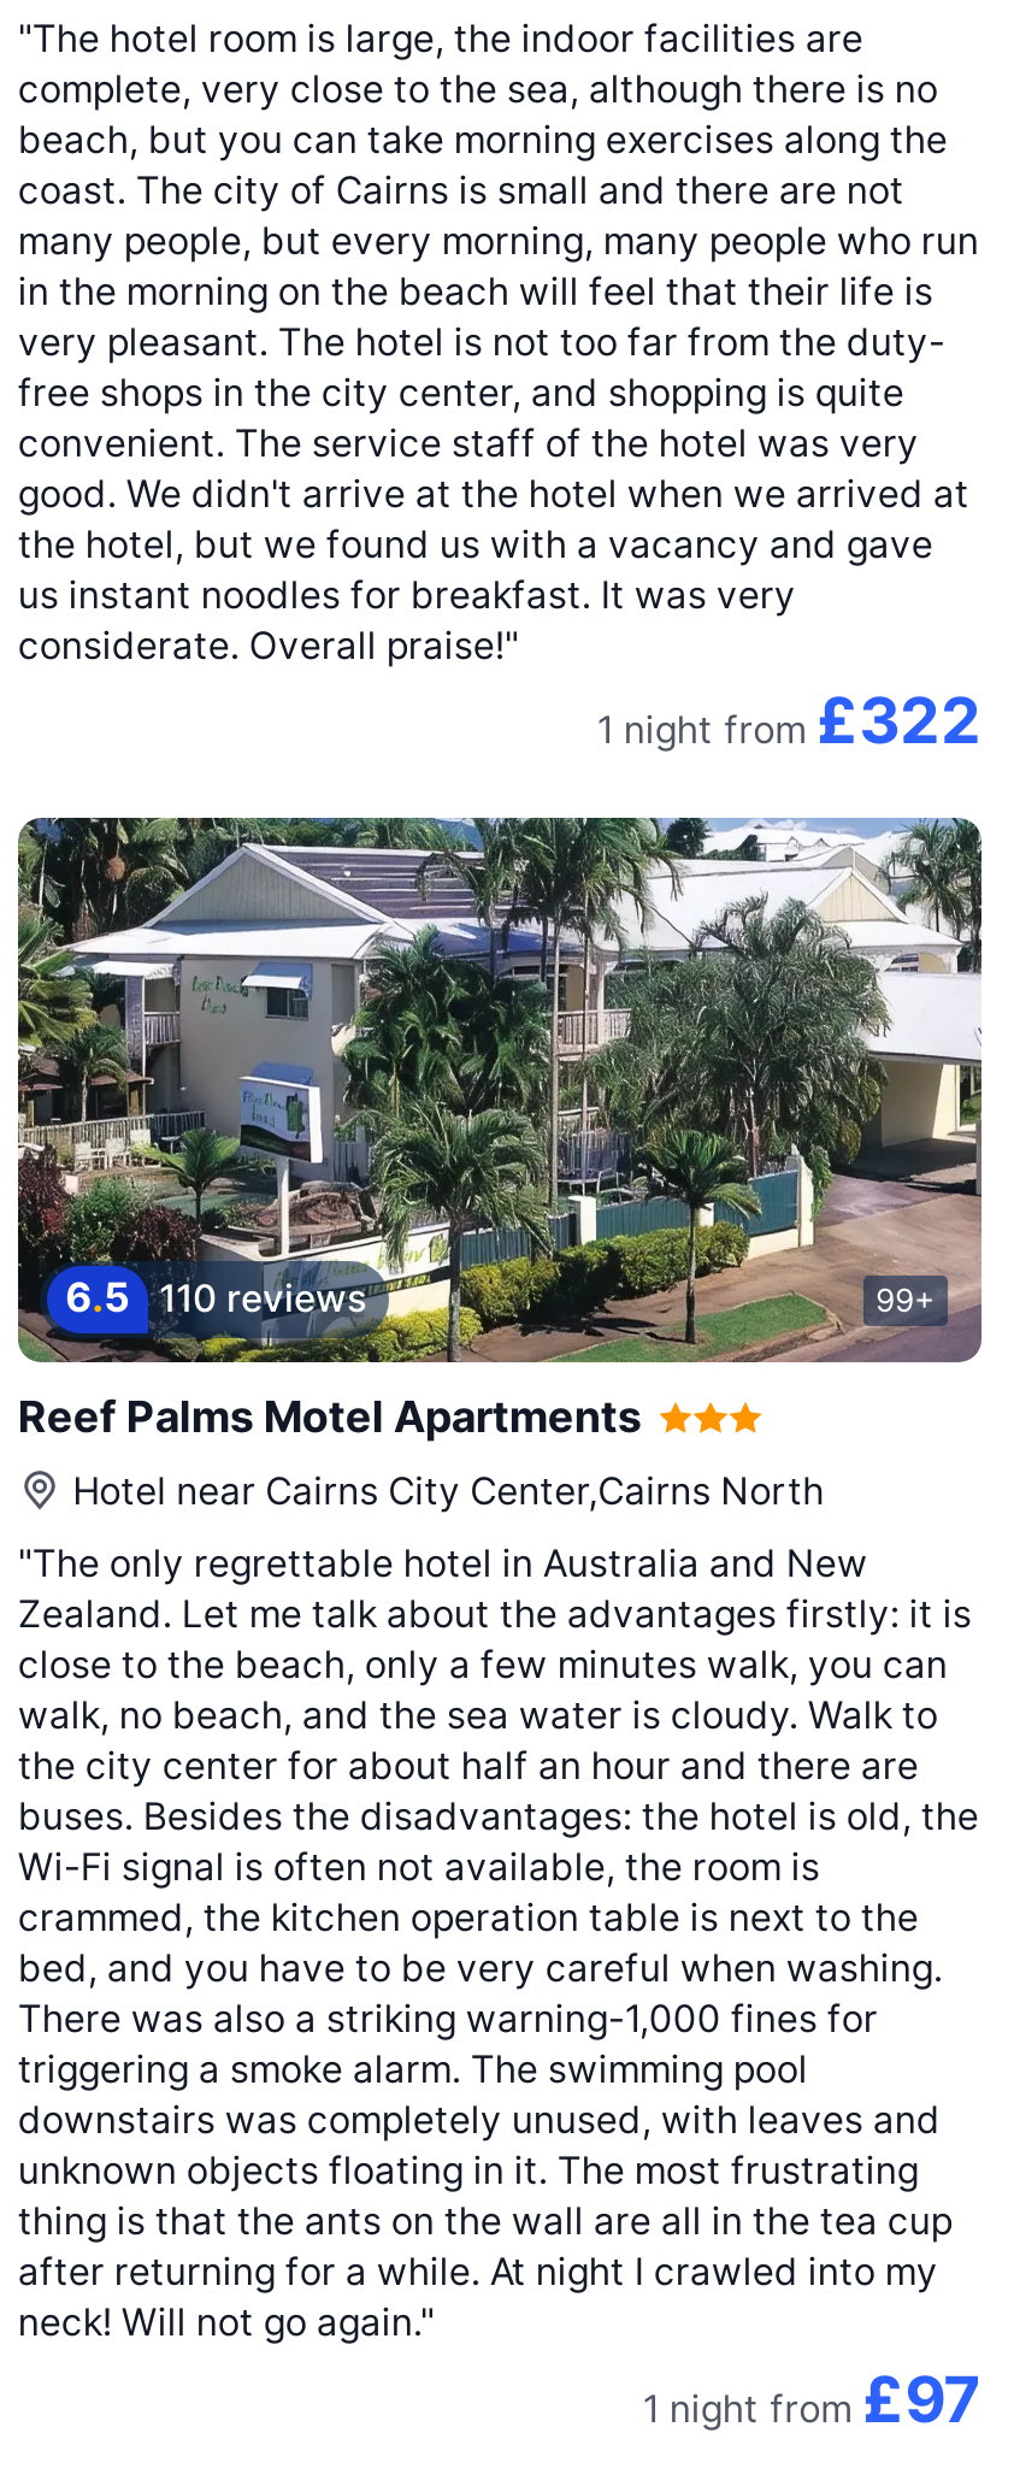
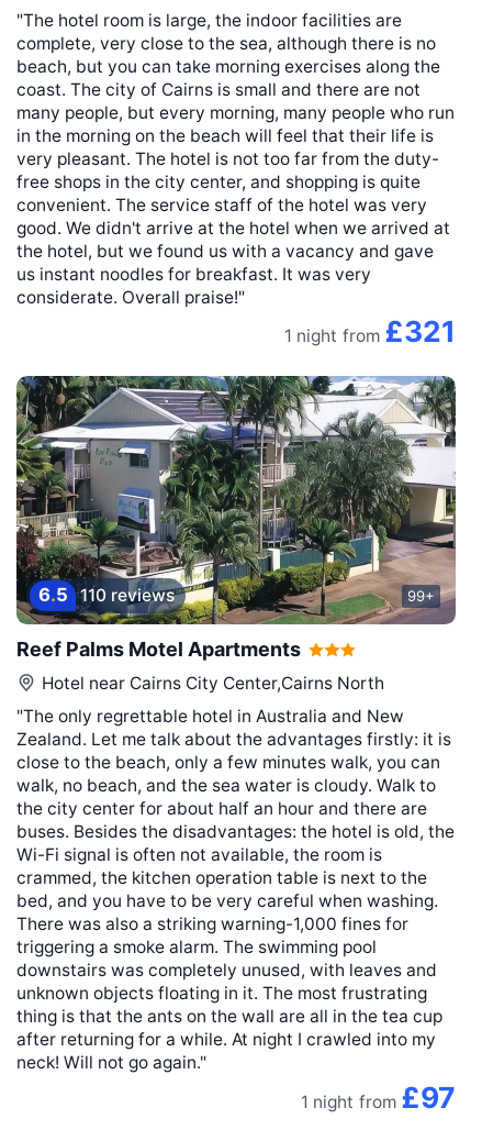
[597,684,982,759] 1 night from £322 -> [285,315,456,349] 1 night from £321

